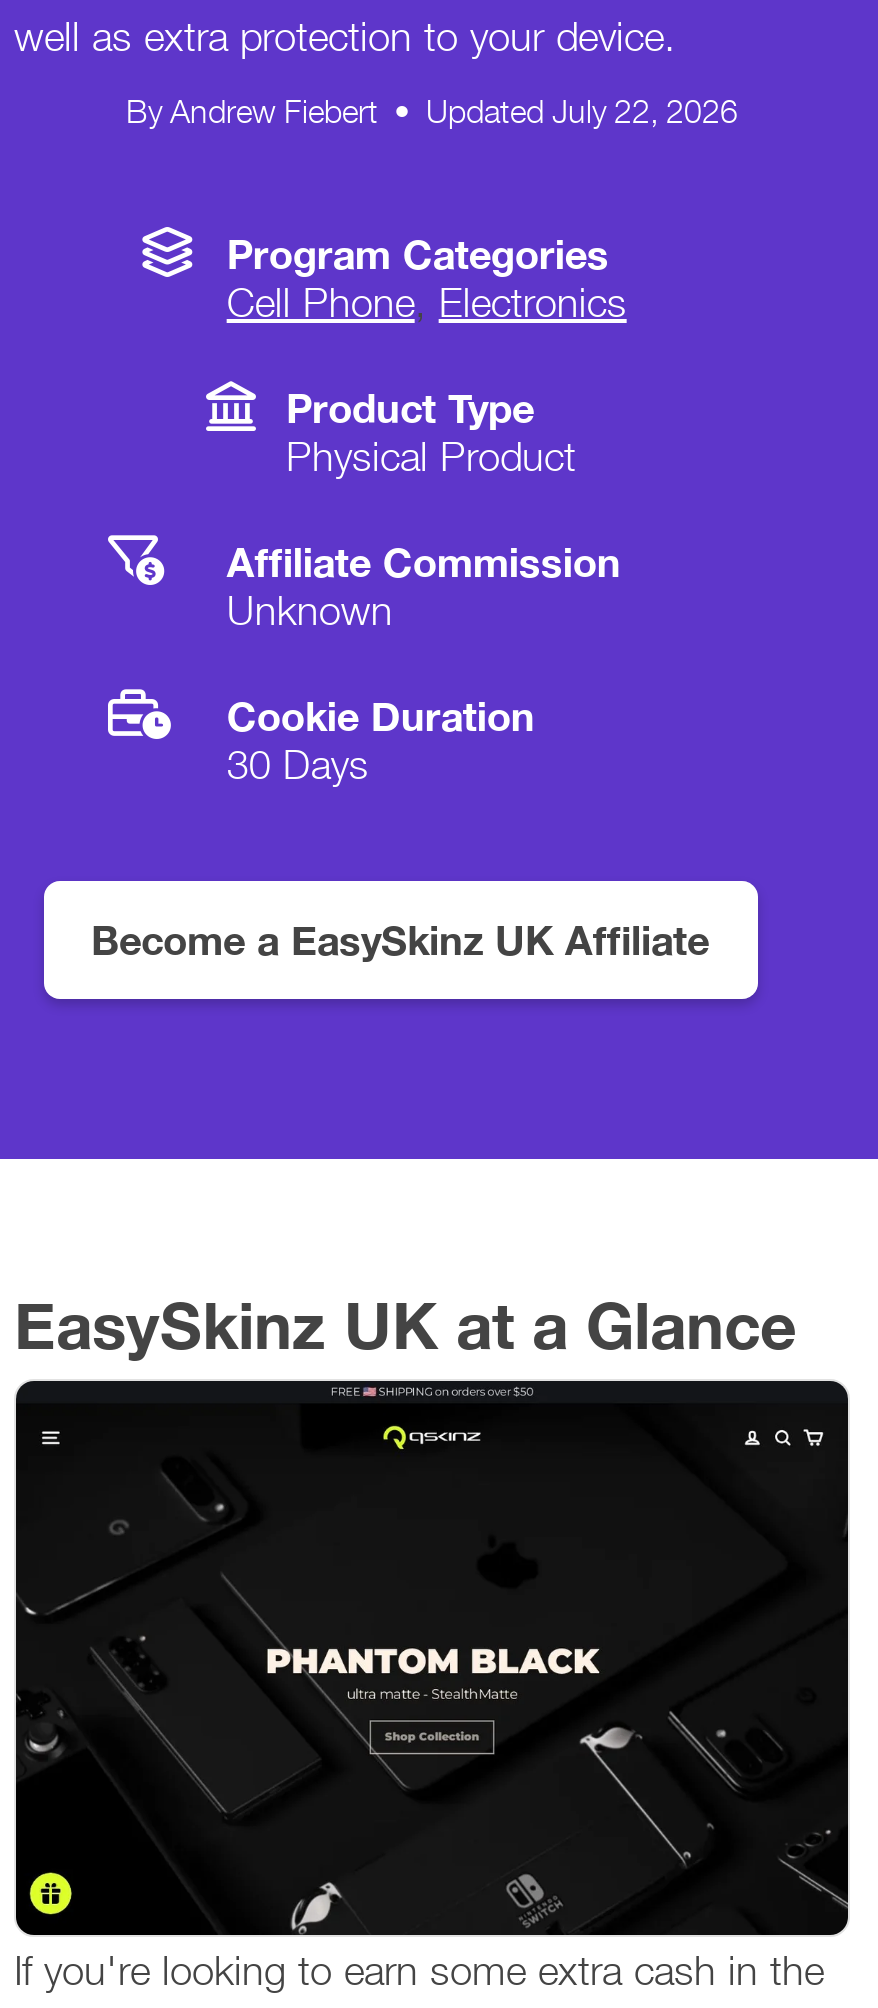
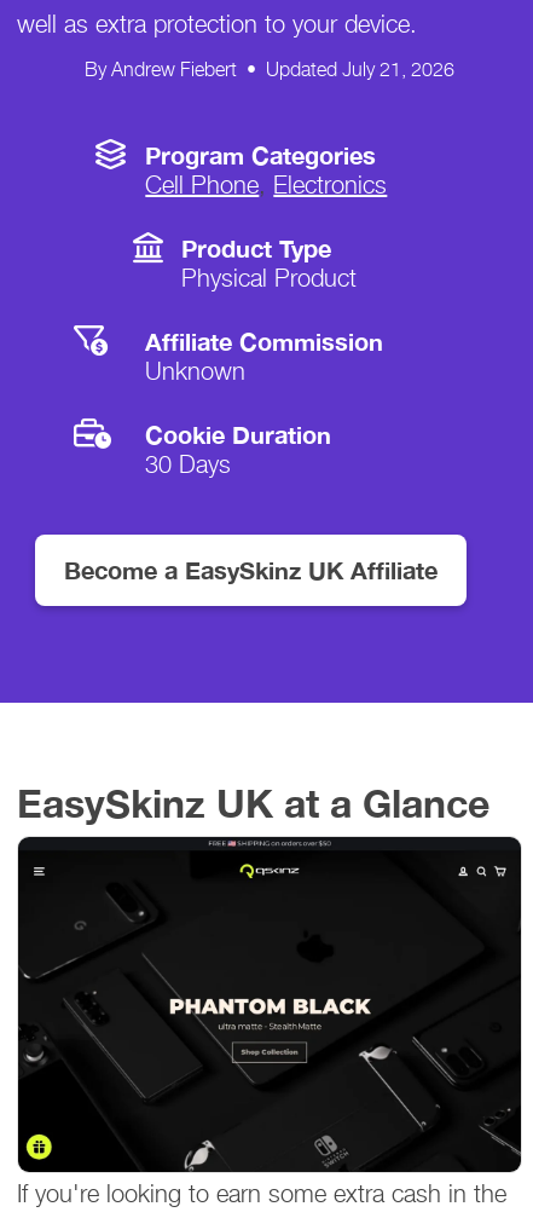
[126,93,738,131] By Andrew Fiebert • Updated July 22, 2026 -> [85,58,454,81] By Andrew Fiebert • Updated July 21, 2026

